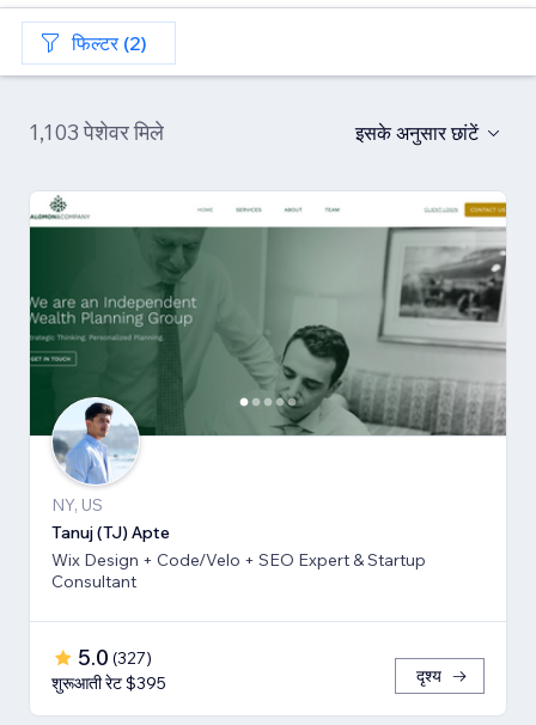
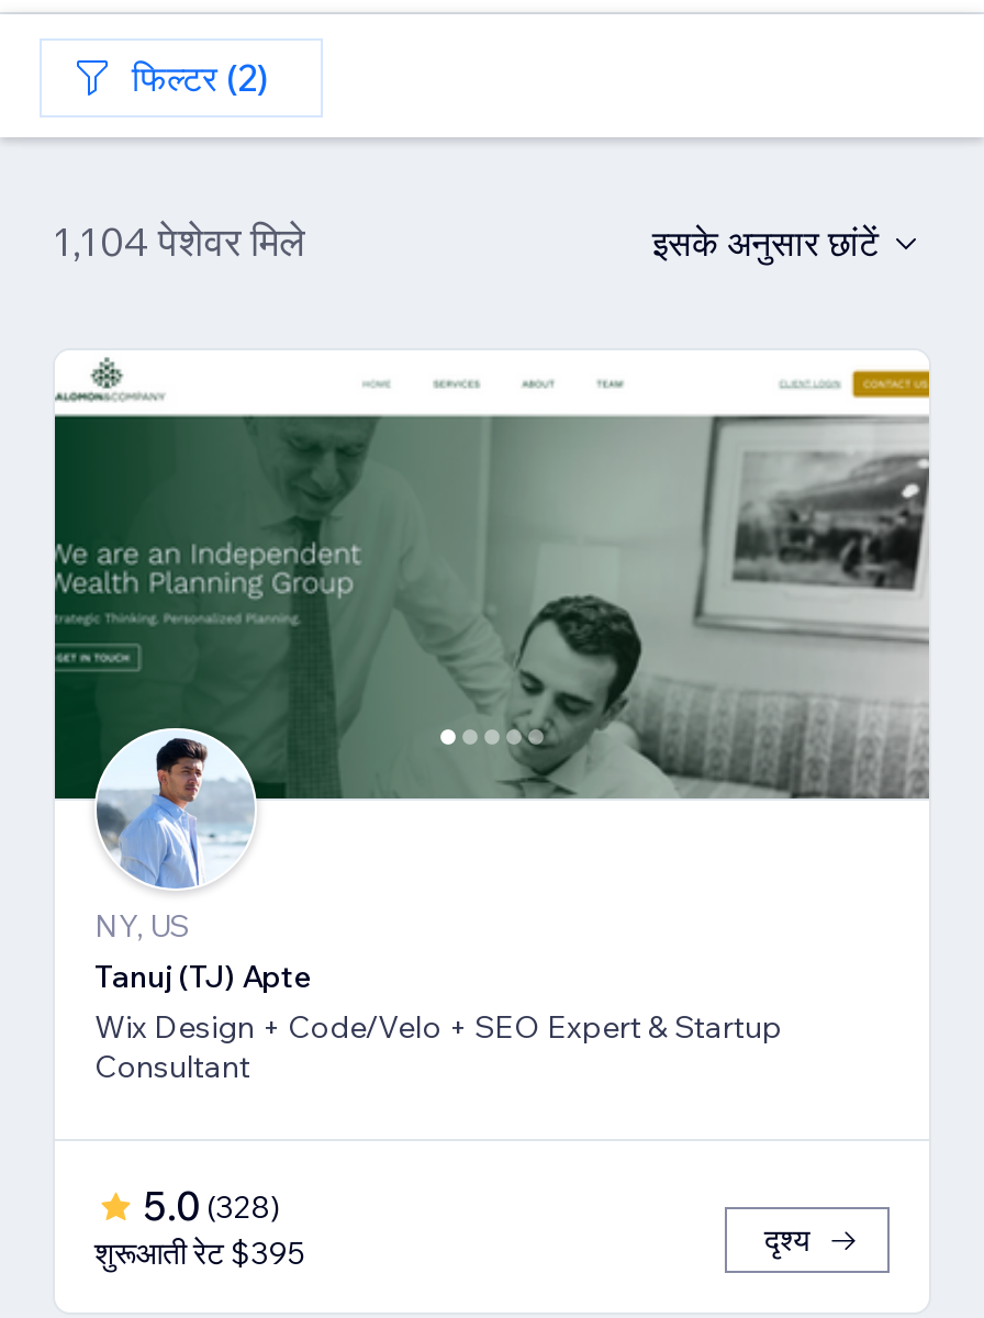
[29,118,164,146] 1,103 पेशेवर मिले -> [53,216,305,267] 1,104 पेशेवर मिले
[78,644,152,671] 5.0 (327) -> [143,1181,281,1231] 5.0 (328)

